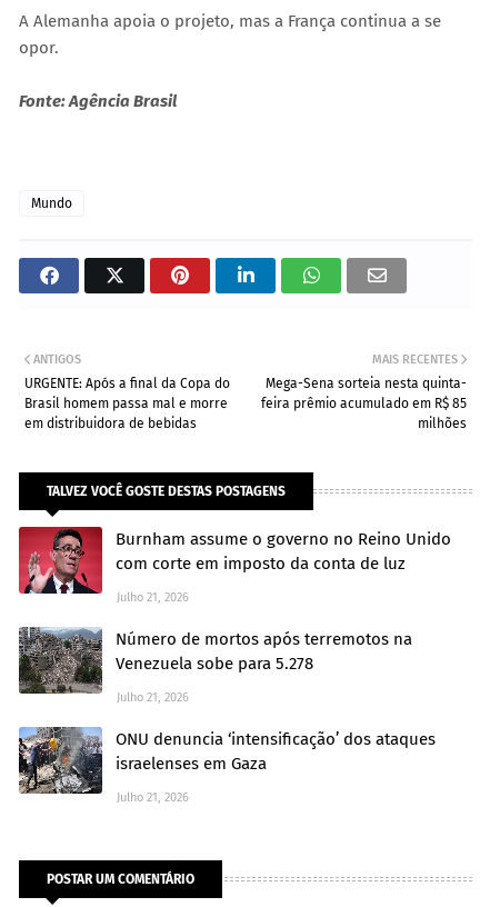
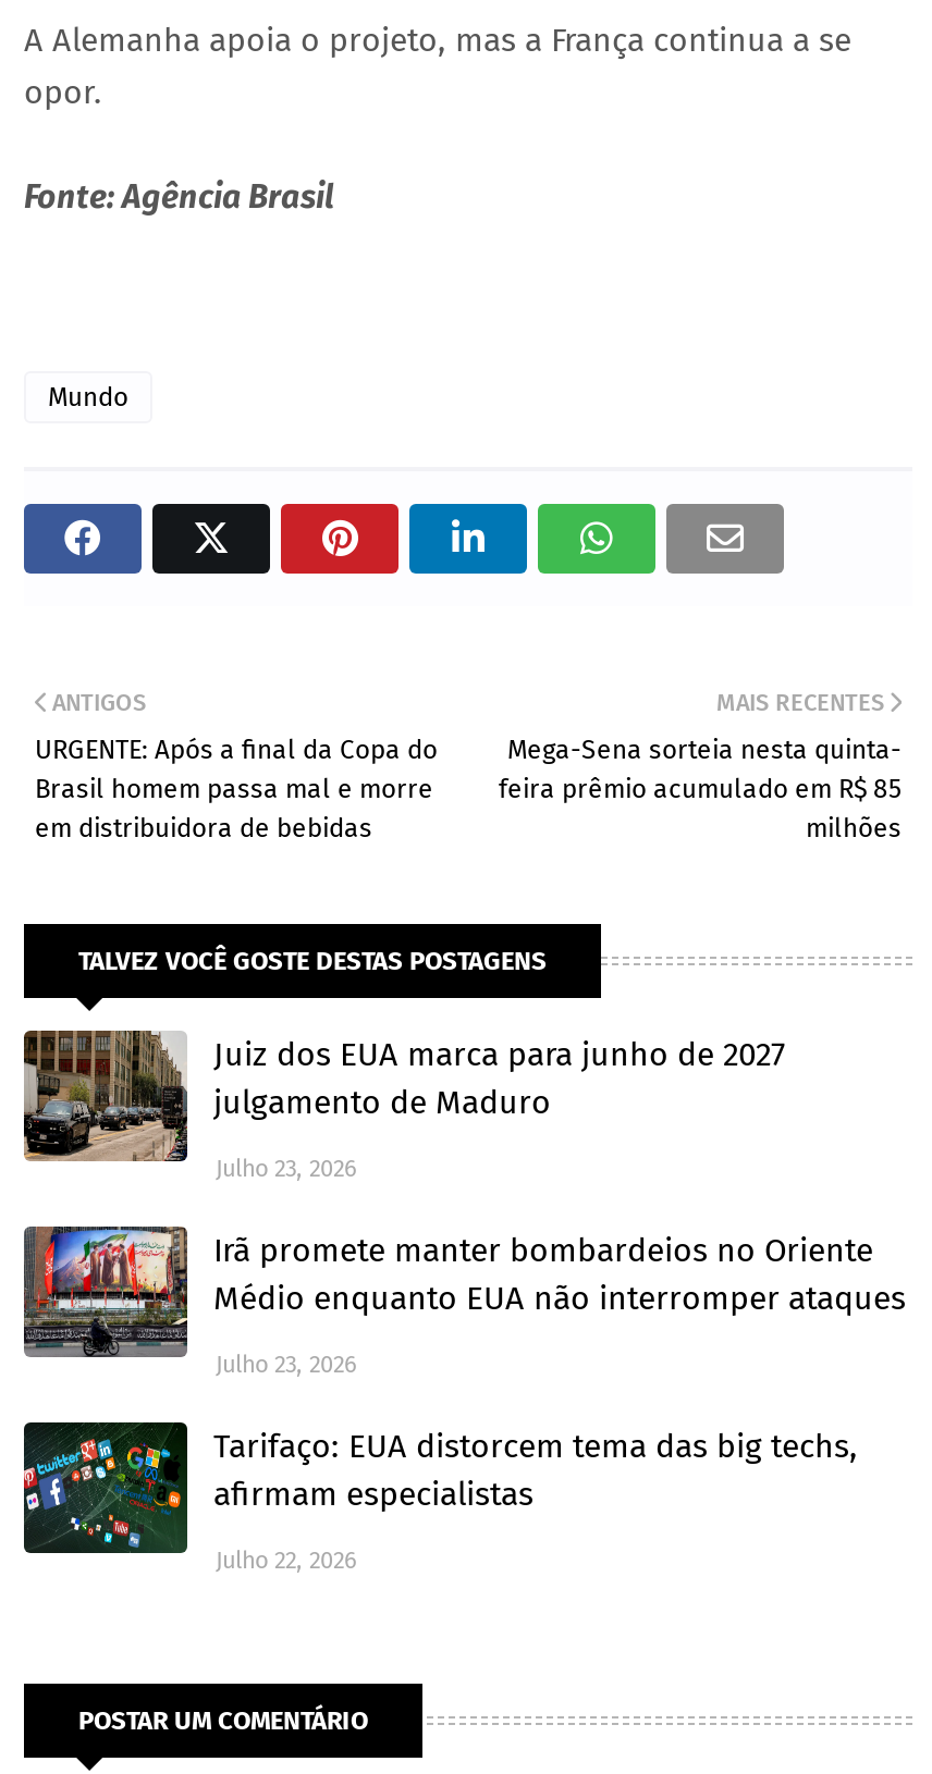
[18,526,451,595] [image] | Burnham assume o governo no Reino Unido | com corte em imposto da conta de luz -> [22,1031,786,1163] [image] | Juiz dos EUA marca para junho de 2027 | julgamento de Maduro
[117,590,189,605] Julho 21, 2026 -> [216,1155,357,1183] Julho 23, 2026
[19,627,412,694] [image] | Número de mortos após terremotos na | Venezuela sobe para 5.278 -> [24,1224,906,1357] [image] | Irã promete manter bombardeios no Oriente | Médio enquanto EUA não interromper ataques
[117,690,189,705] Julho 21, 2026 -> [216,1350,357,1379] Julho 23, 2026
[18,726,436,795] [image] | ONU denuncia ‘intensificação’ dos ataques | israelenses em Gaza -> [22,1420,858,1553] [image] | Tarifaço: EUA distorcem tema das big techs, | afirmam especialistas
[117,790,189,805] Julho 21, 2026 -> [216,1546,357,1575] Julho 22, 2026

